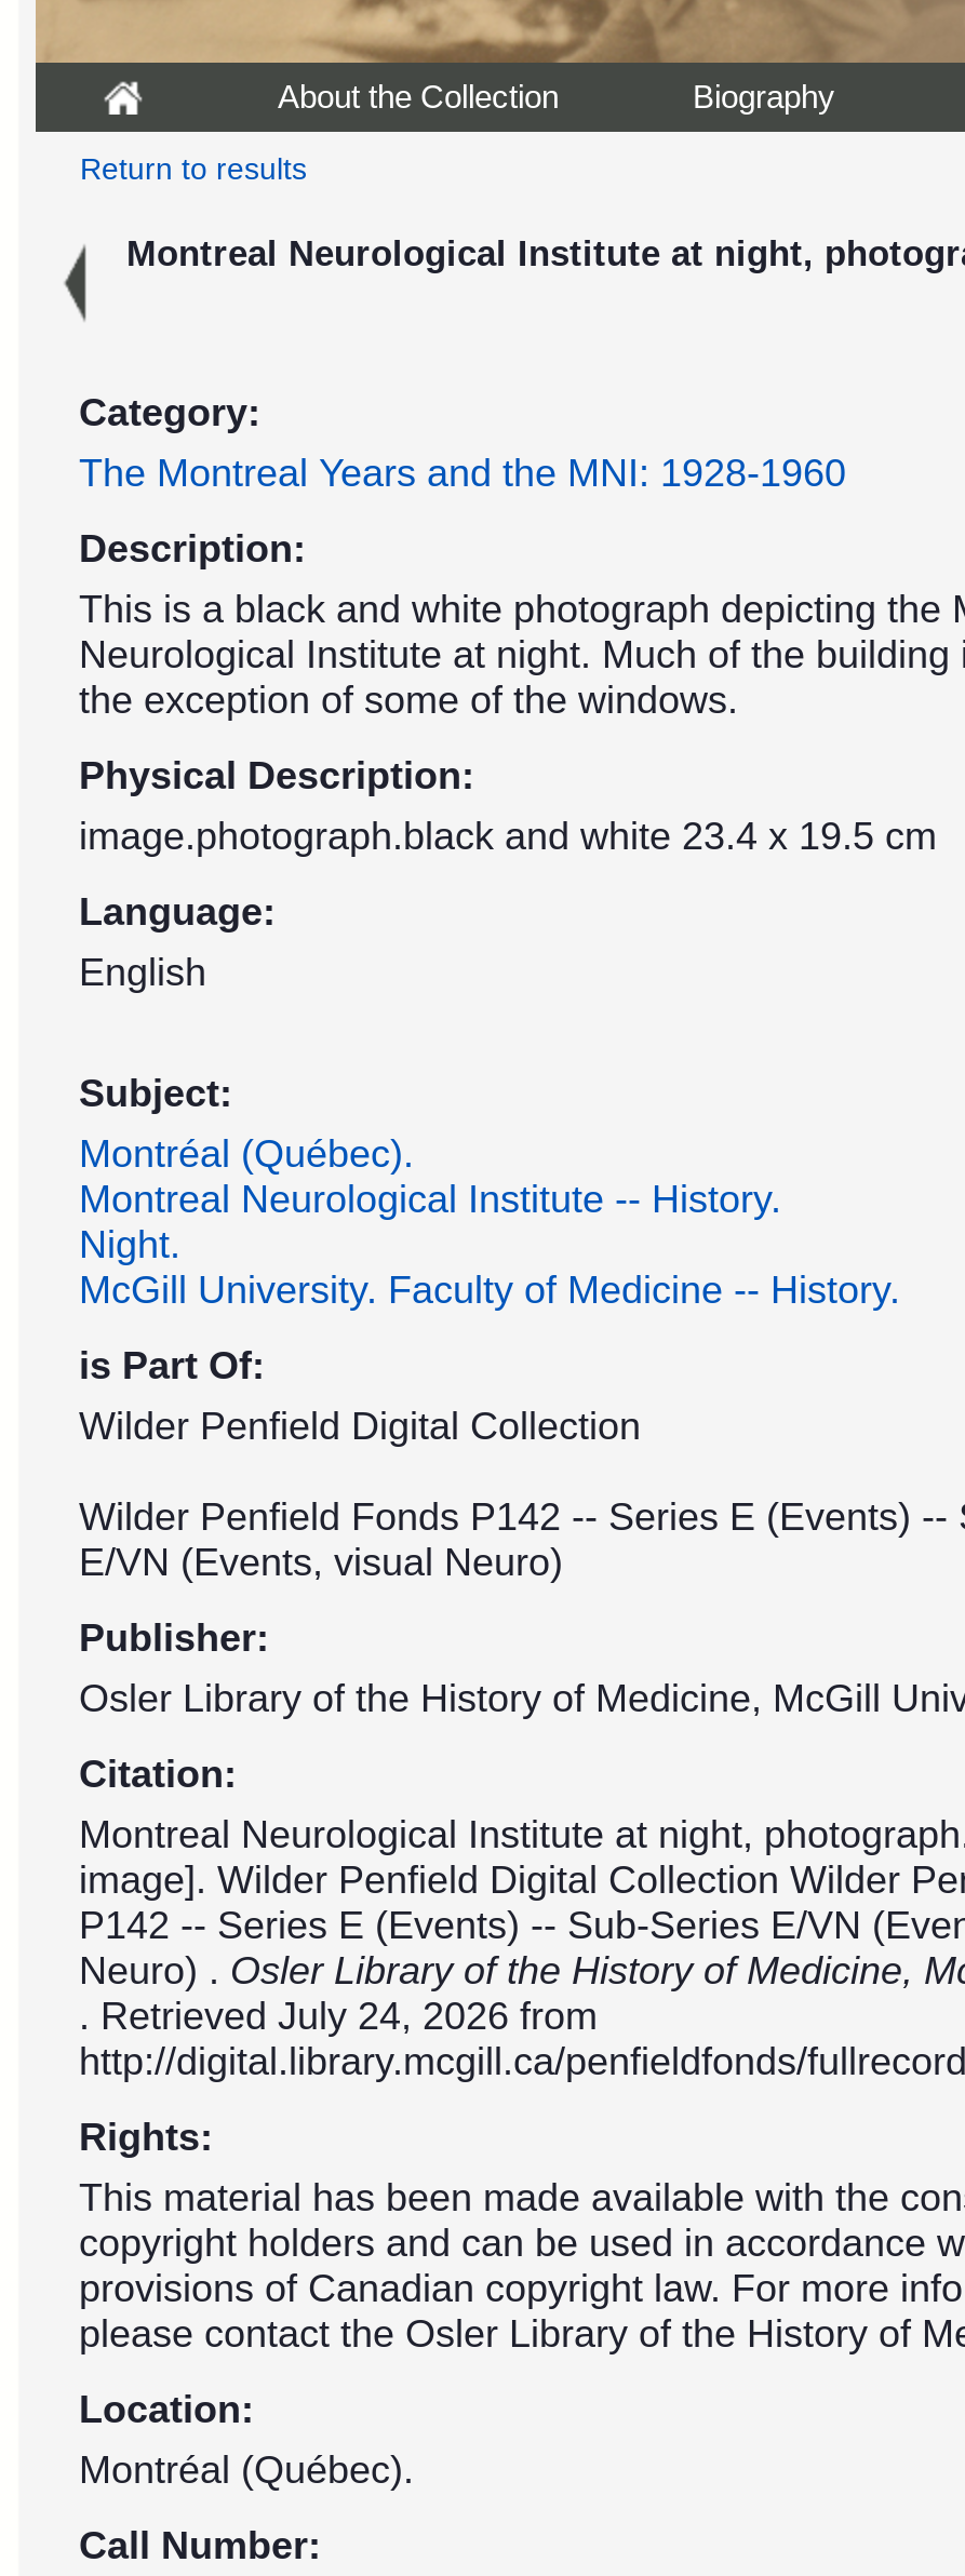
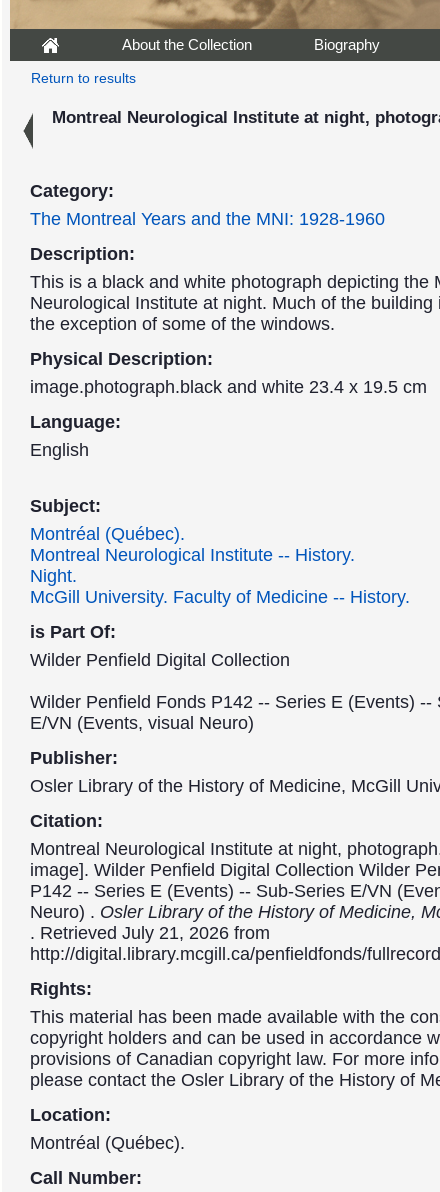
[79,1995,598,2038] . Retrieved July 24, 2026 from -> [30,923,270,943] . Retrieved July 21, 2026 from

